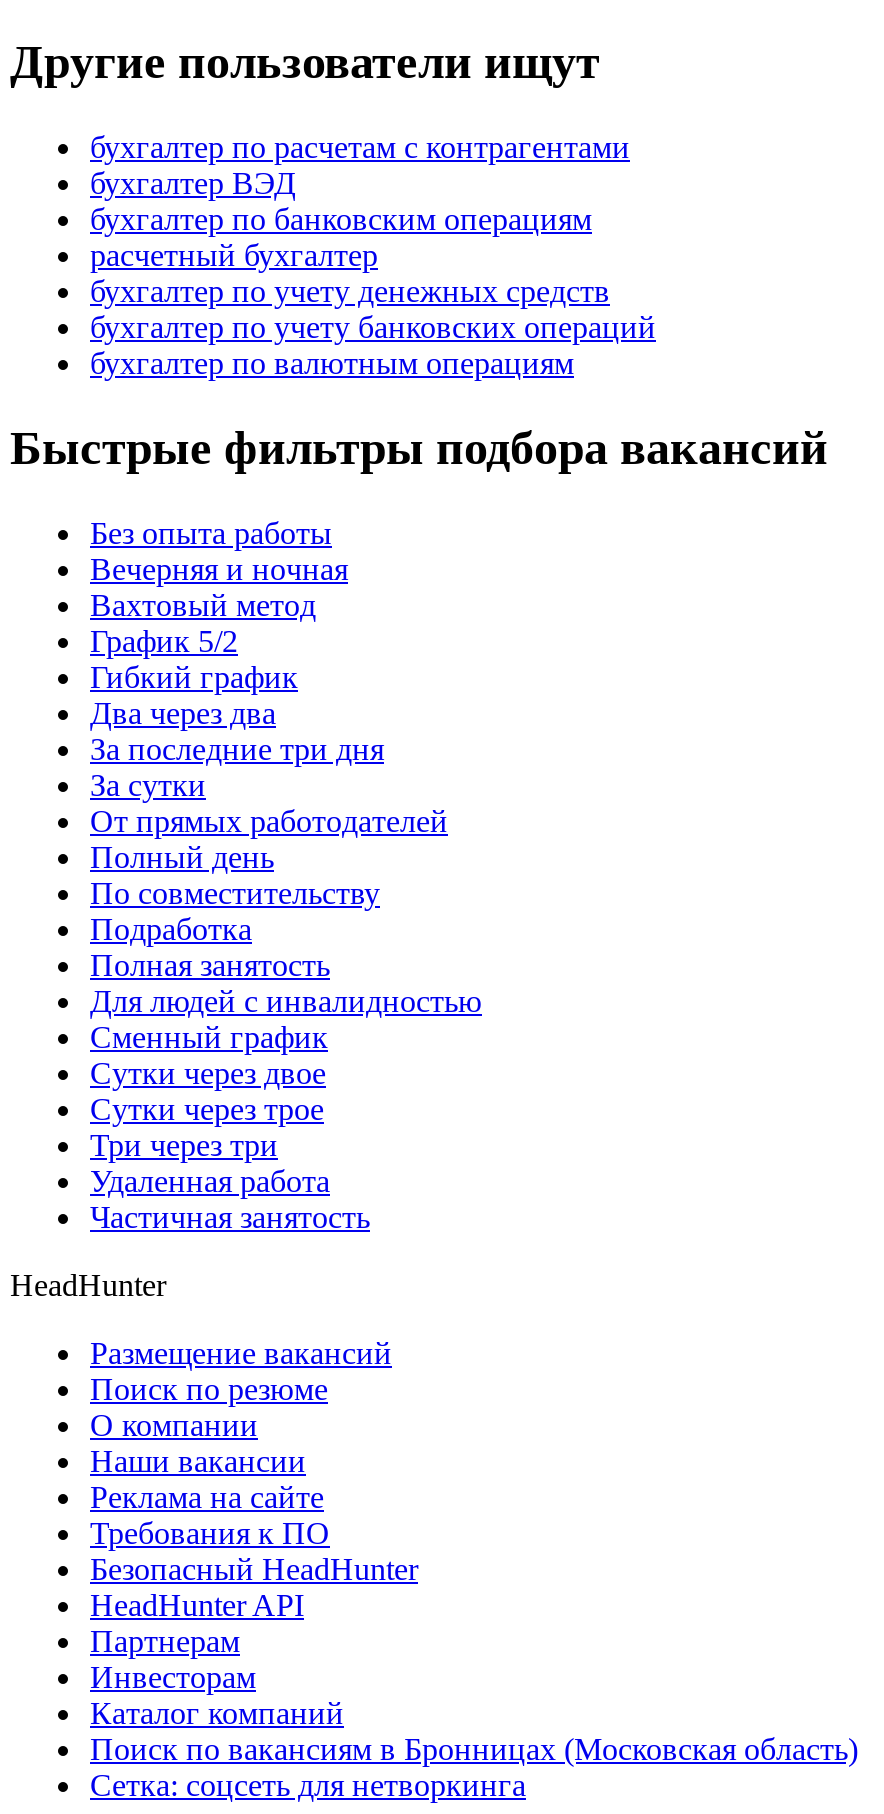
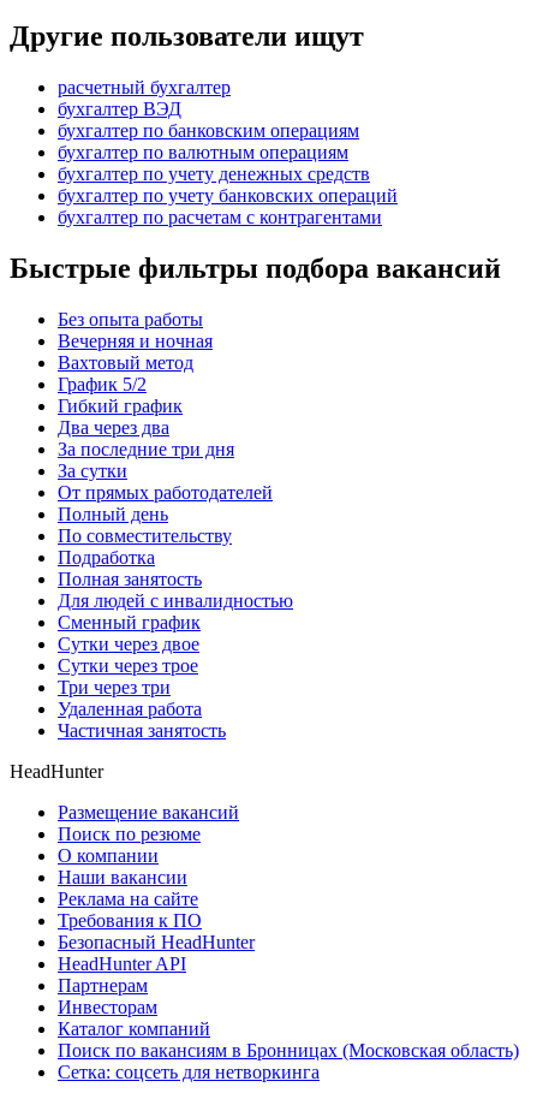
moved [90,130,630,164] -> [58,207,382,227]: бухгалтер по расчетам с контрагентами
moved [90,238,378,272] -> [58,77,231,98]: расчетный бухгалтер
moved [90,346,574,380] -> [58,142,348,162]: бухгалтер по валютным операциям

